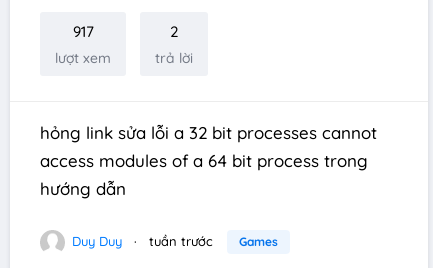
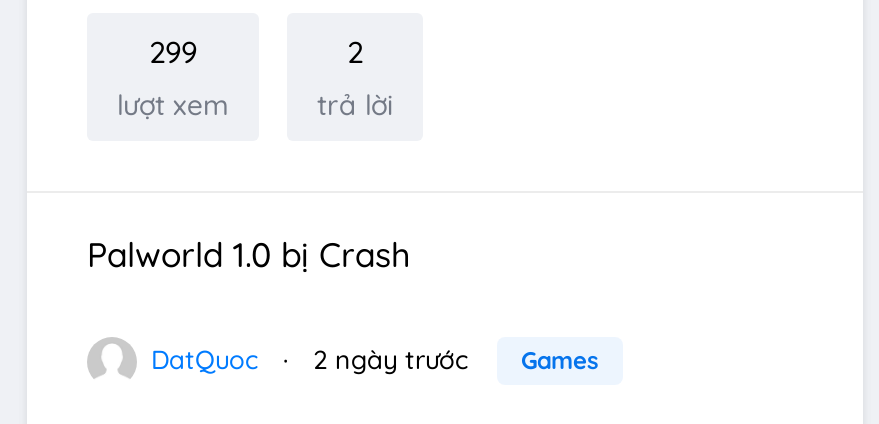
[72,22,93,41] 917 -> [149,33,197,71] 299
[40,122,377,199] hỏng link sửa lỗi a 32 bit processes cannot | access modules of a 64 bit process trong | hướng dẫn -> [87,233,411,275] Palworld 1.0 bị Crash
[68,233,213,249] Duy Duy | tuần trước -> [143,343,469,375] DatQuoc | 2 ngày trước

